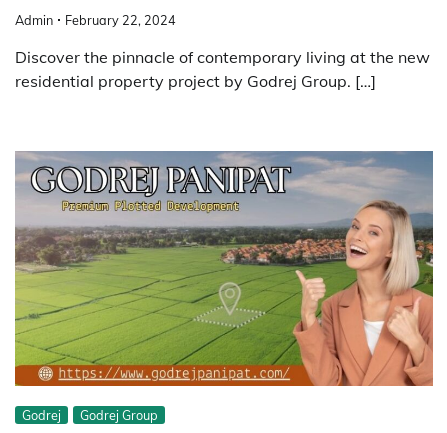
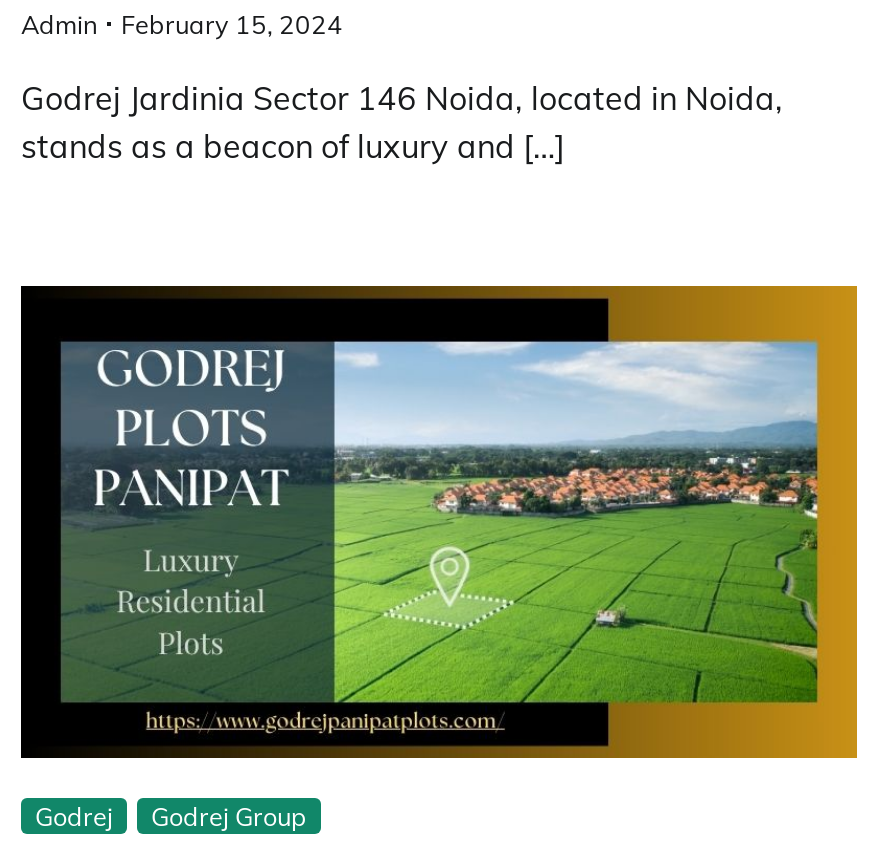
[15,12,176,28] Admin February 22, 2024 -> [21,9,343,41] Admin February 15, 2024
[15,47,430,91] Discover the pinnacle of contemporary living at the new | residential property project by Godrej Group. […] -> [21,79,783,167] Godrej Jardinia Sector 146 Noida, located in Noida, | stands as a beacon of luxury and […]
[14,150,434,387] [image] -> [19,283,859,759] [image]

